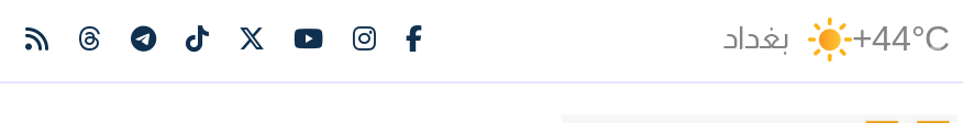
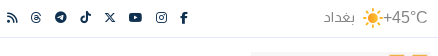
[722,20,951,57] +44°C بغداد -> [324,9,428,26] +45°C بغداد

